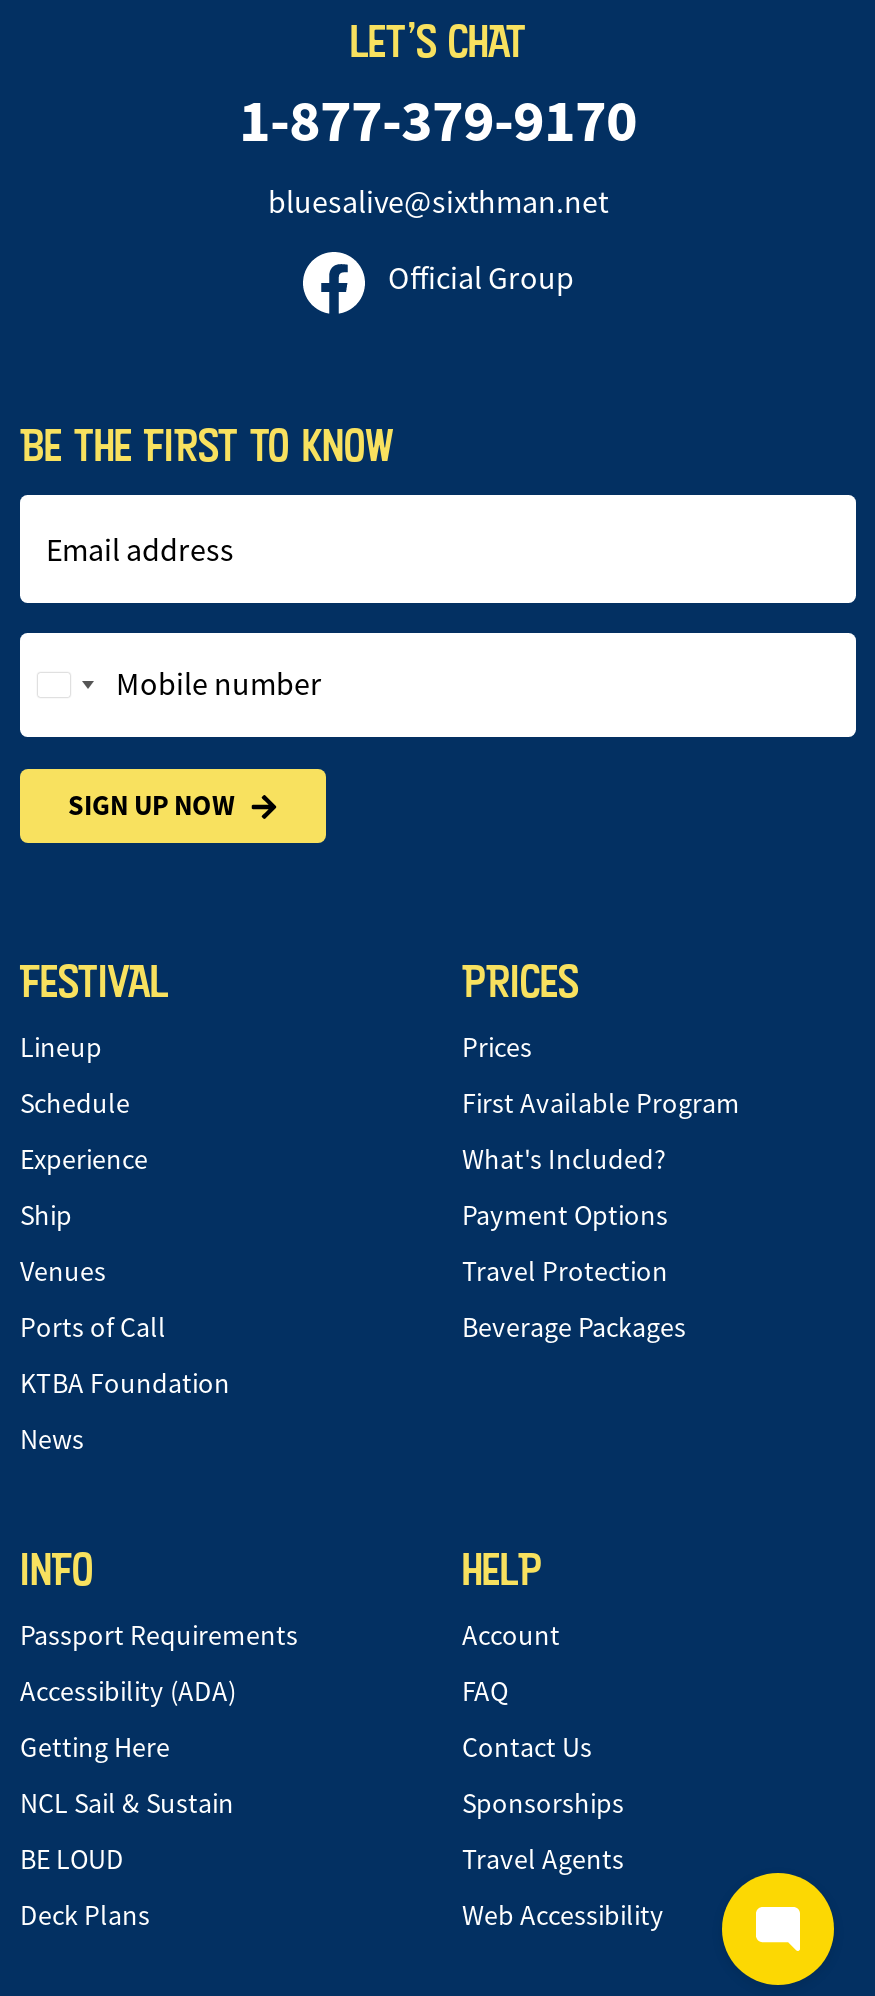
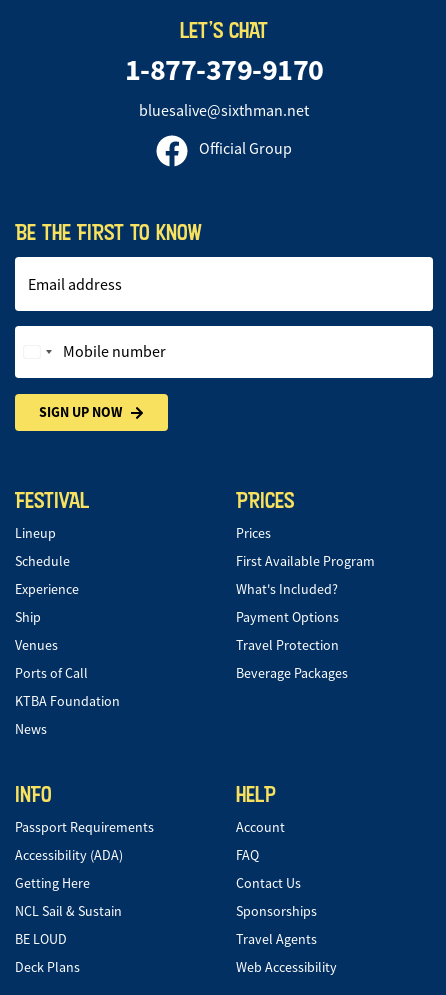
[720,1871,836,1987] [image] -> none

